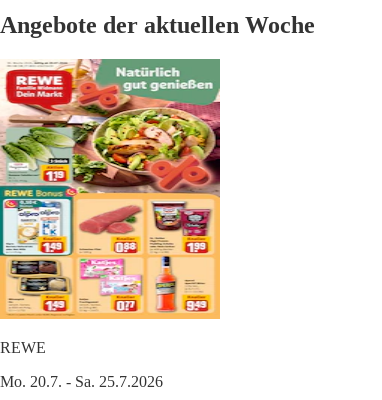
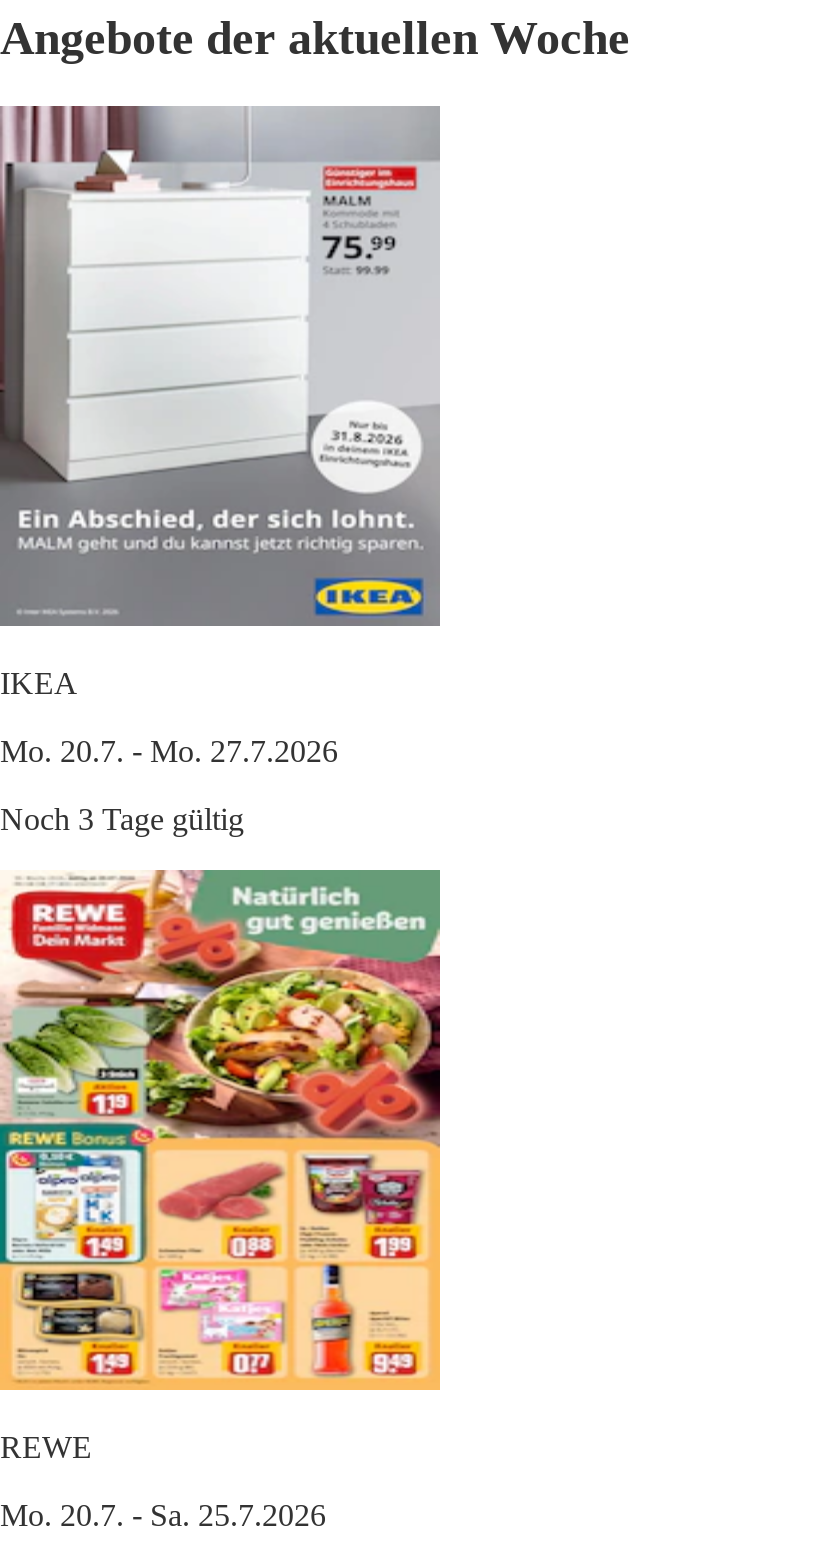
none -> [0,104,442,836] [image] | IKEA | Mo. 20.7. - Mo. 27.7.2026 | Noch 3 Tage gültig

